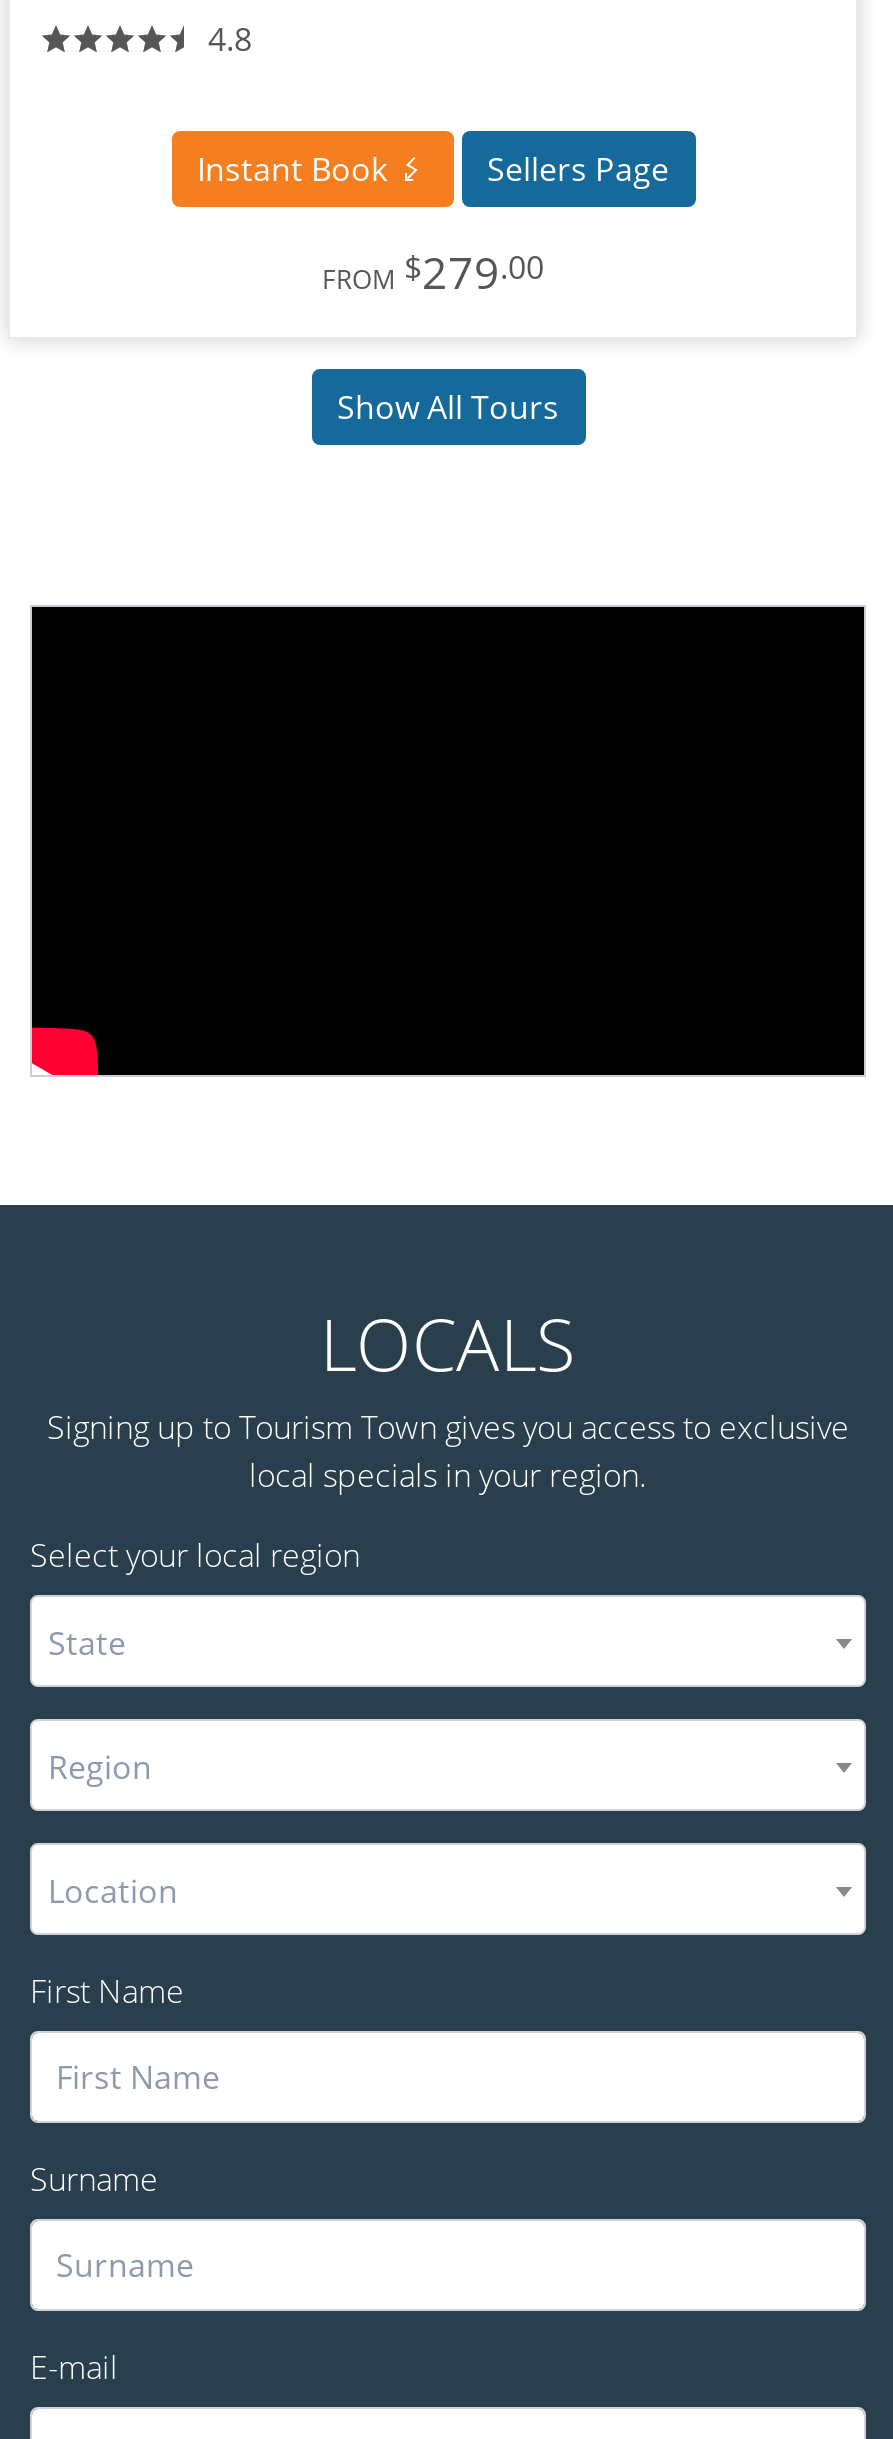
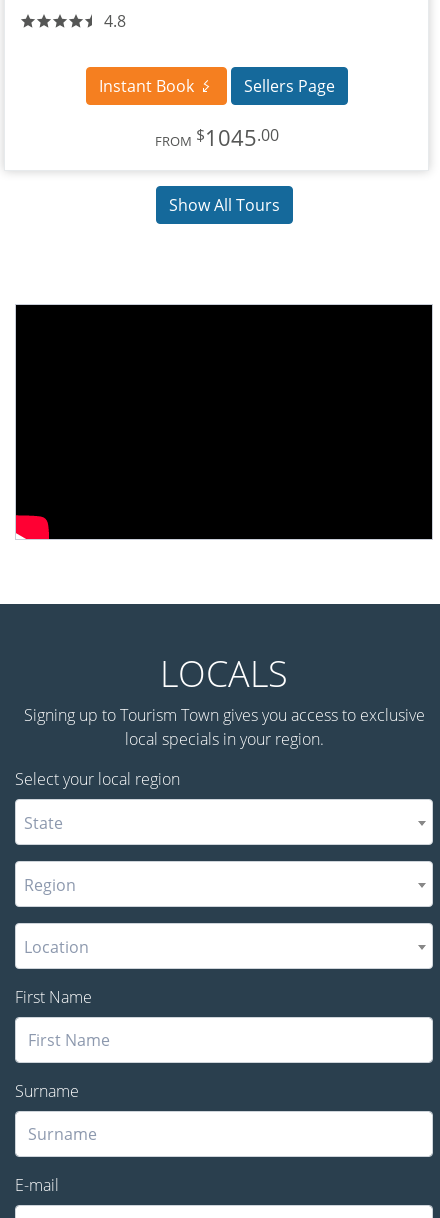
[322,241,544,301] FROM $279.00 -> [154,122,278,152] FROM $1045.00

